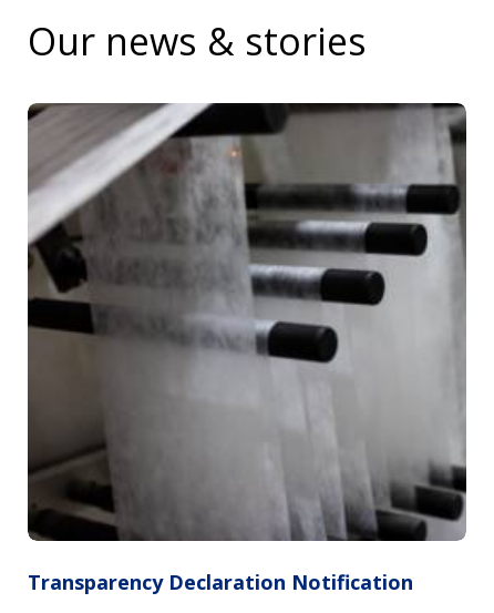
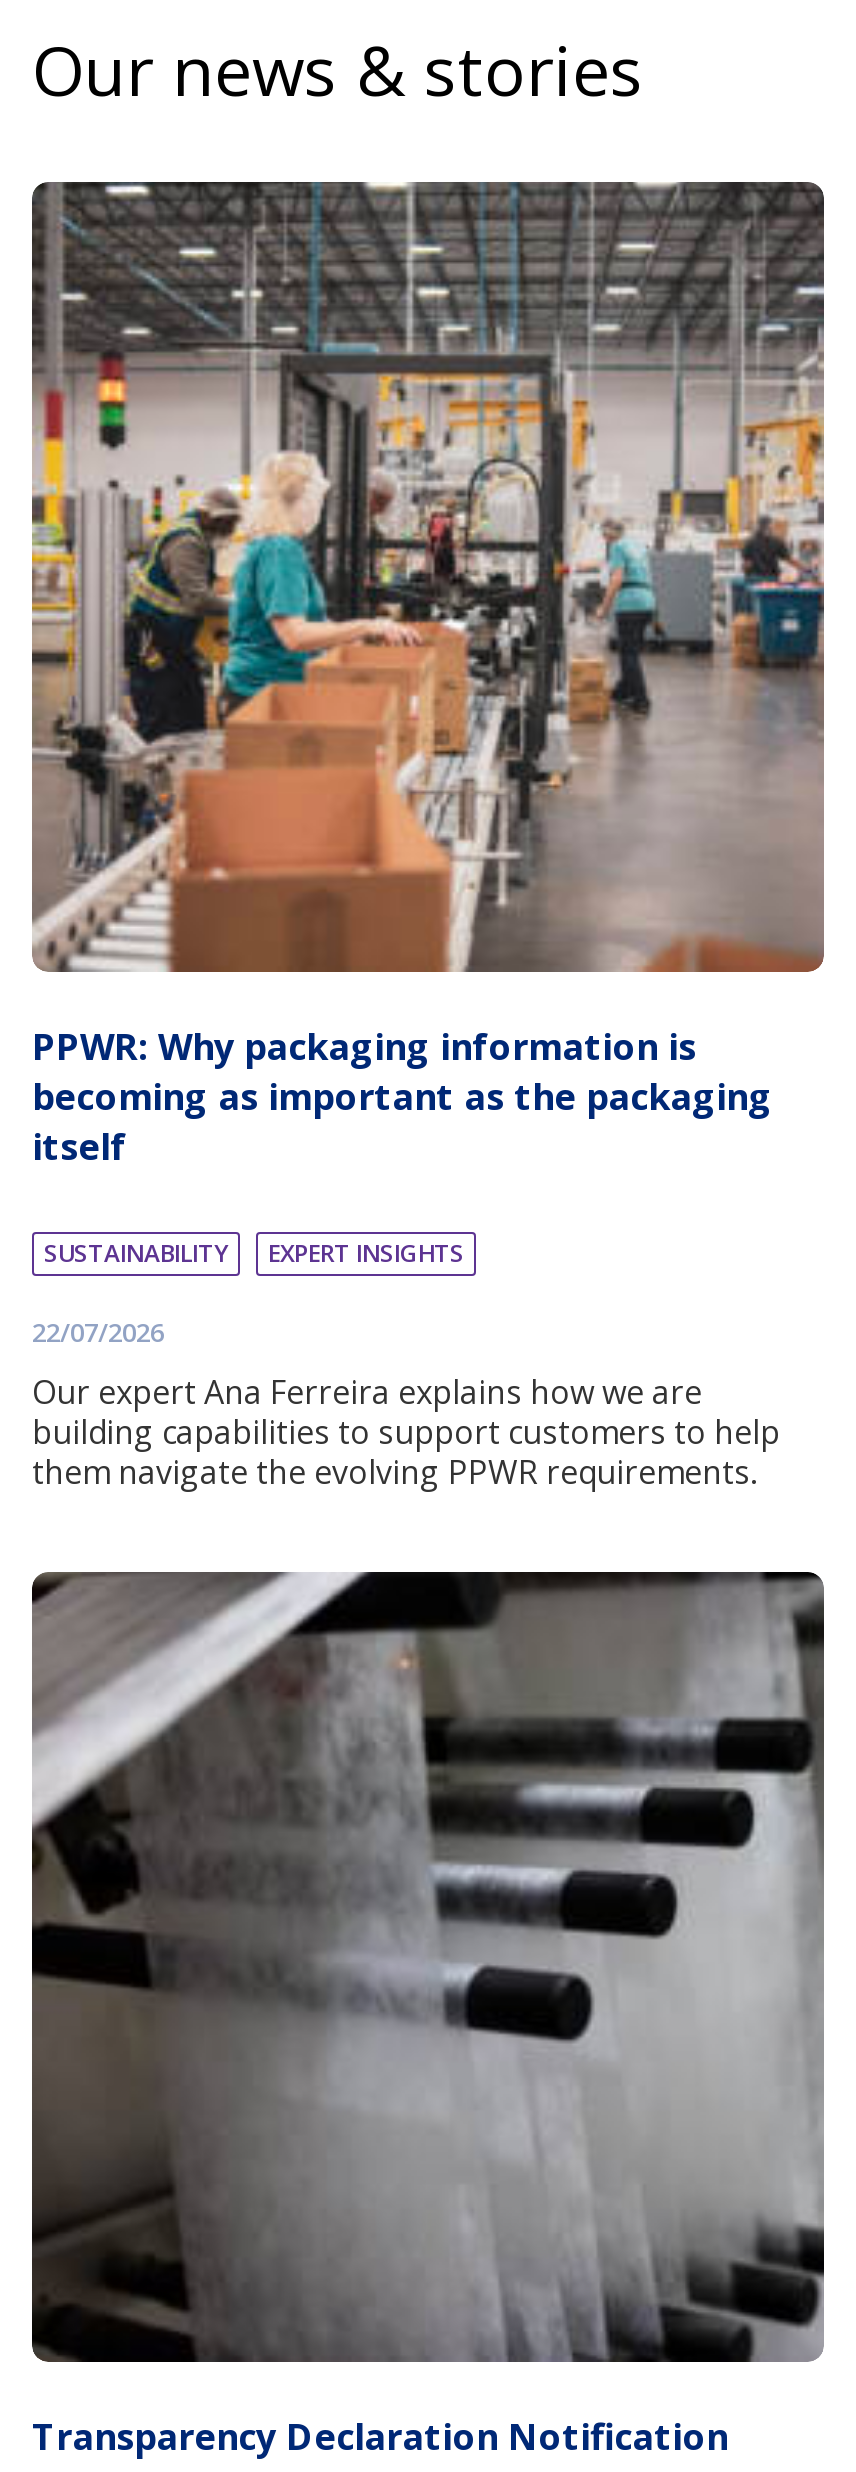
none -> [30,180,826,1494] [image] | PPWR: Why packaging information is | becoming as important as the packaging | itself | SUSTAINABILITY | EXPERT INSIGHTS | 22/07/2026 | Our expert Ana Ferreira explains how we are | building capabilities to support customers to help | them navigate the evolving PPWR requirements.

